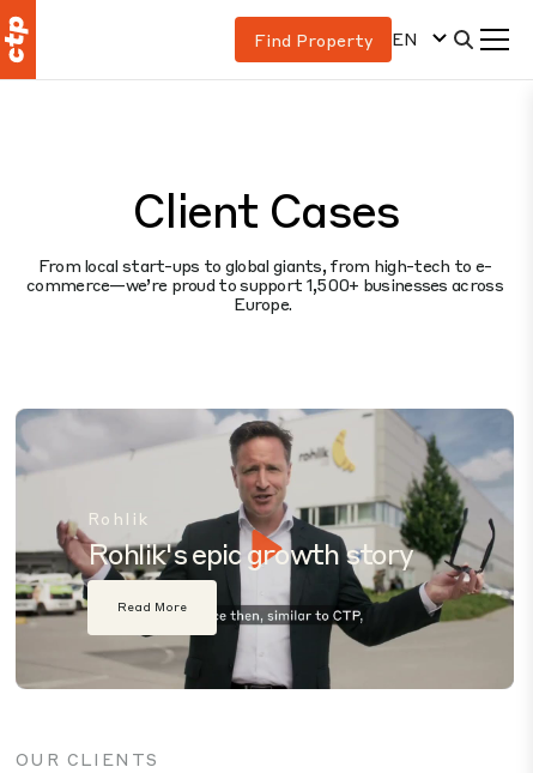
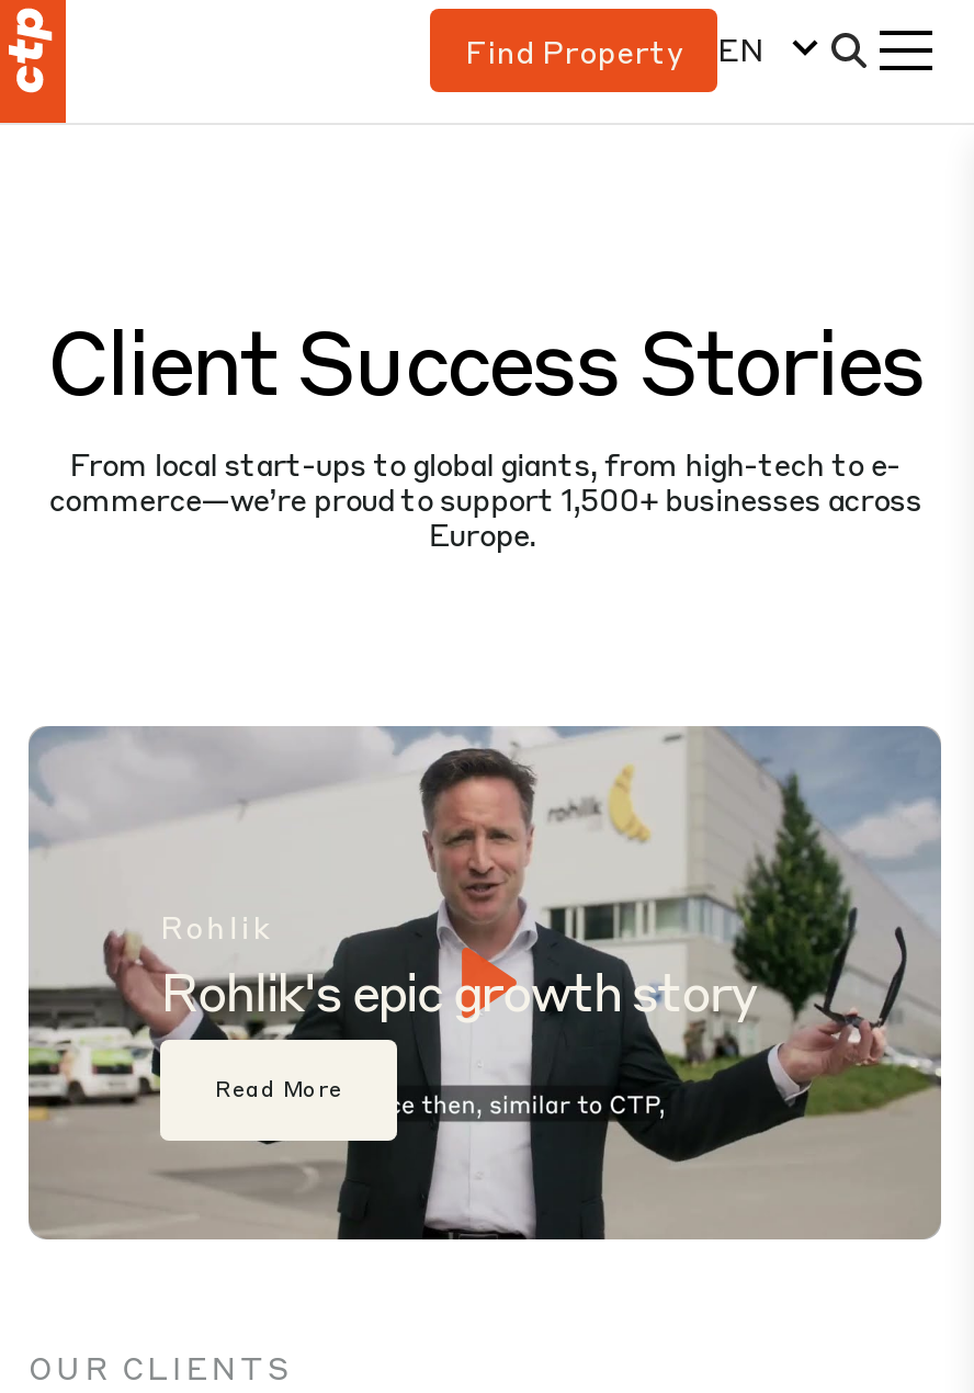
[131,177,398,238] Client Cases -> [46,303,924,415] Client Success Stories

